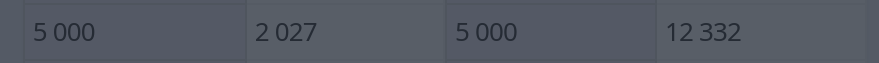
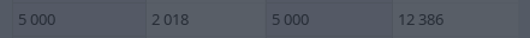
[255,12,317,48] 2 027 -> [151,8,188,29] 2 018
[665,12,741,48] 12 332 -> [398,8,443,29] 12 386

